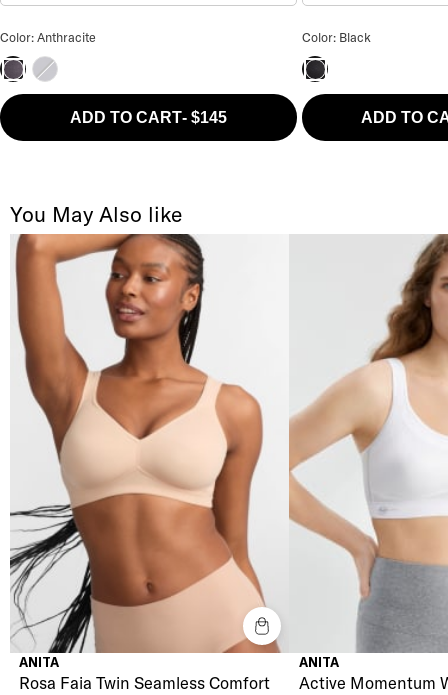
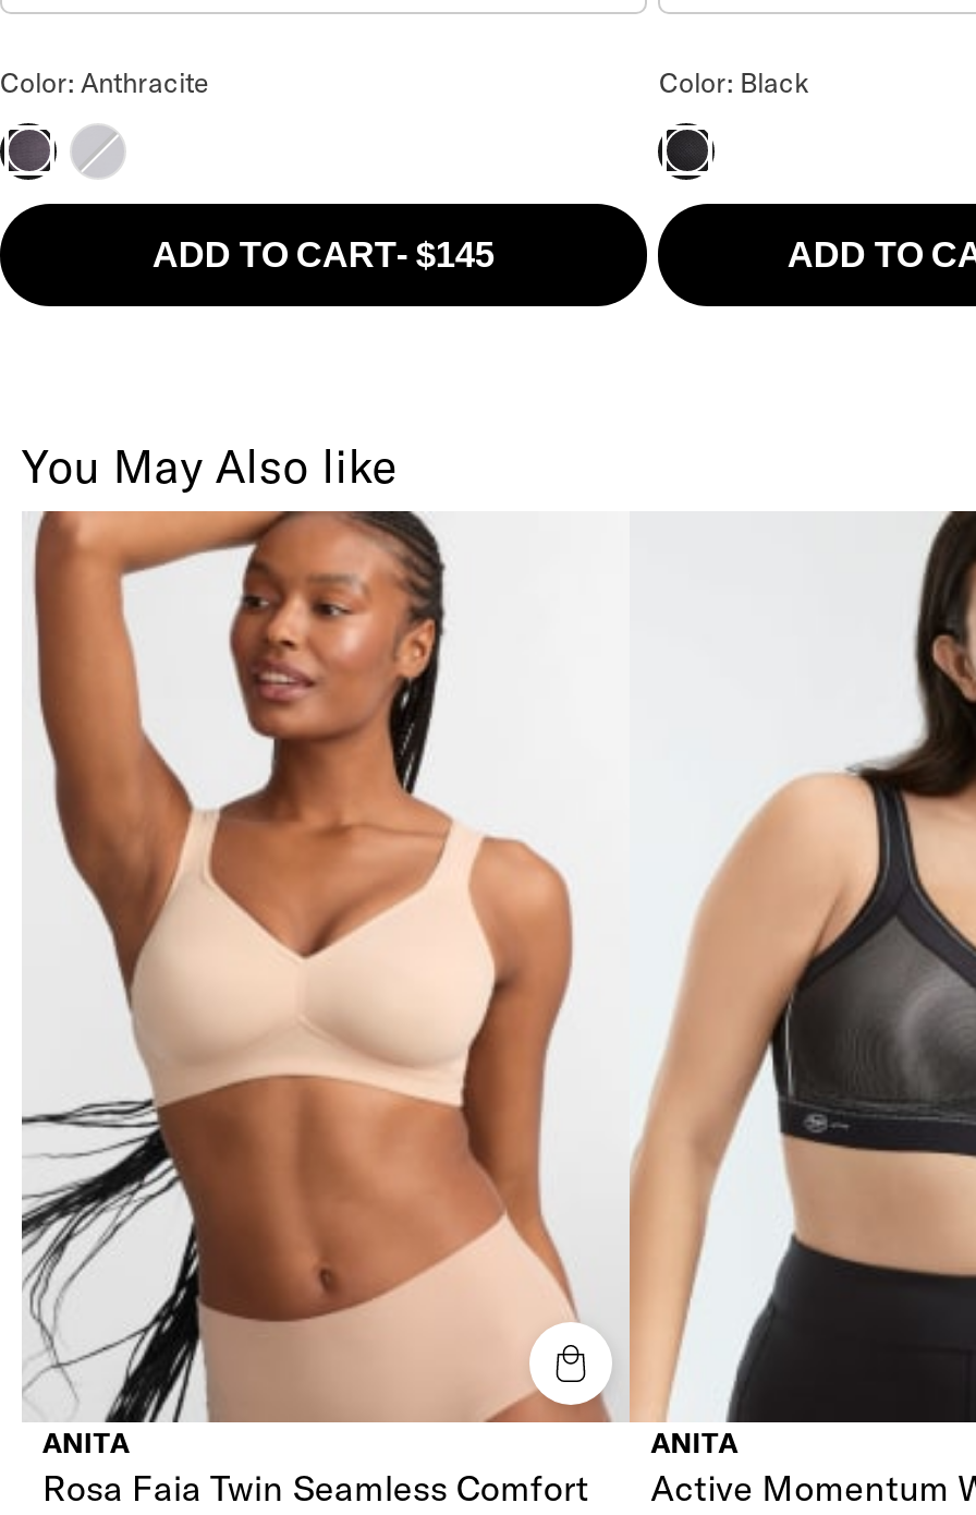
[288,235,445,653] [image] -> [627,512,969,1423] [image]

